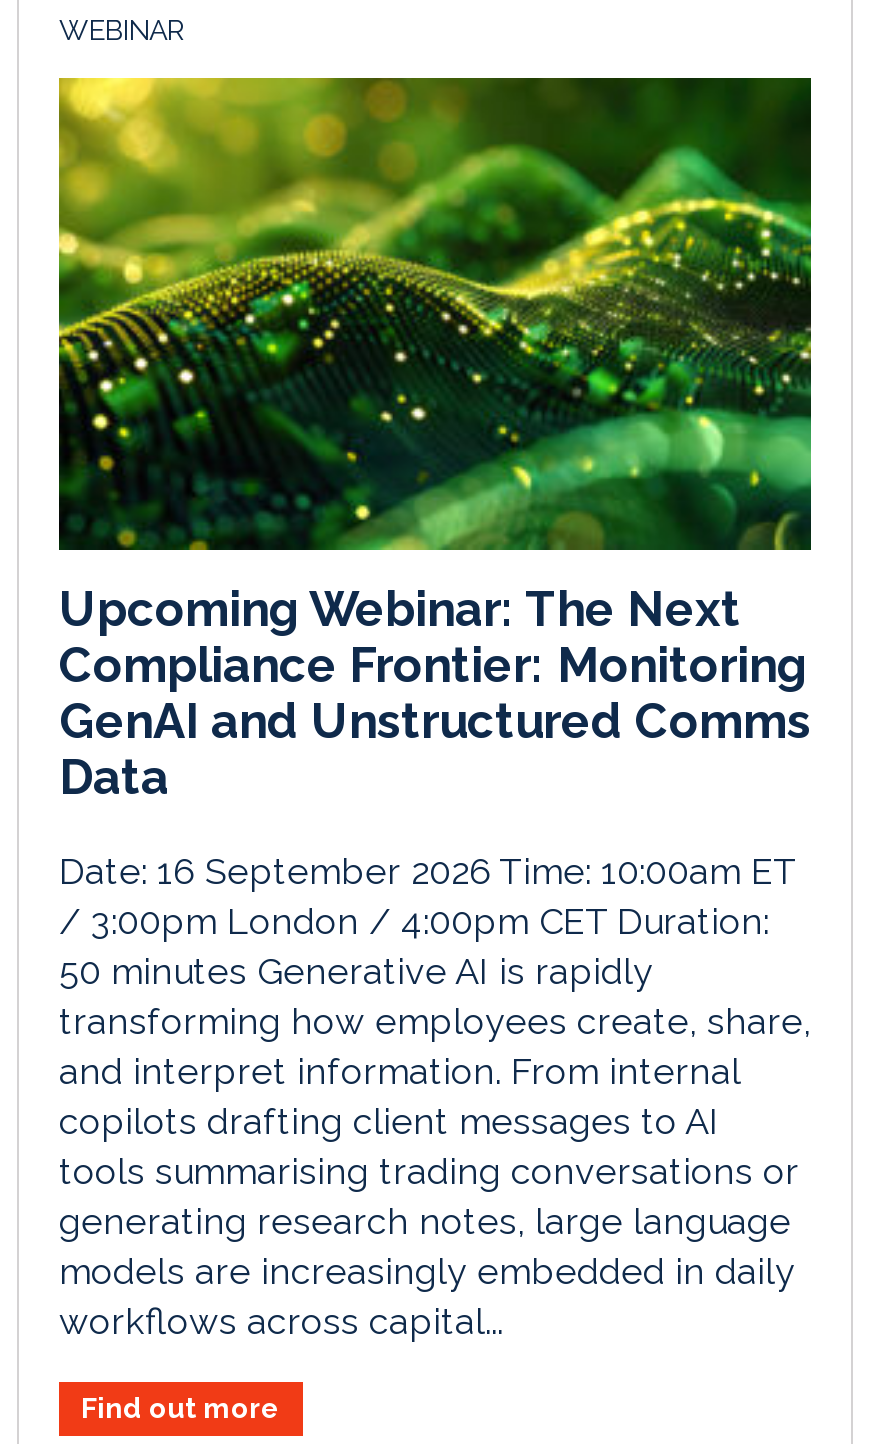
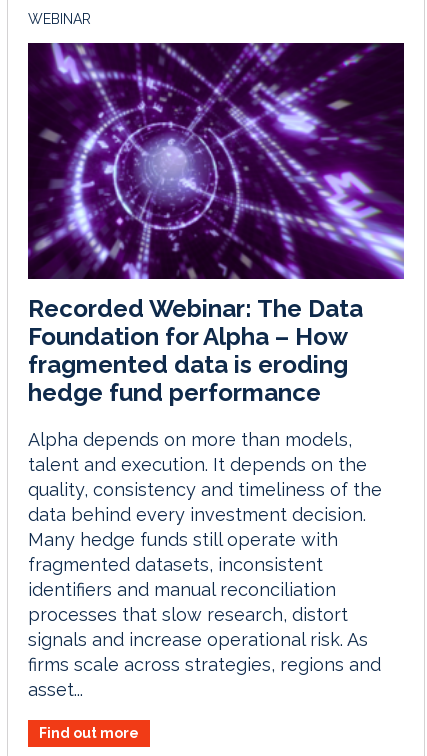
[57,76,813,806] [image] | Upcoming Webinar: The Next | Compliance Frontier: Monitoring | GenAI and Unstructured Comms | Data -> [27,42,405,407] [image] | Recorded Webinar: The Data | Foundation for Alpha – How | fragmented data is eroding | hedge fund performance
[59,850,811,1342] Date: 16 September 2026 Time: 10:00am ET | / 3:00pm London / 4:00pm CET Duration: | 50 minutes Generative AI is rapidly | transforming how employees create, share, | and interpret information. From internal | copilots drafting client messages to AI | tools summarising trading conversations or | generating research notes, large language | models are increasingly embedded in daily | workflows across capital... -> [28,429,382,700] Alpha depends on more than models, | talent and execution. It depends on the | quality, consistency and timeliness of the | data behind every investment decision. | Many hedge funds still operate with | fragmented datasets, inconsistent | identifiers and manual reconciliation | processes that slow research, distort | signals and increase operational risk. As | firms scale across strategies, regions and | asset...

